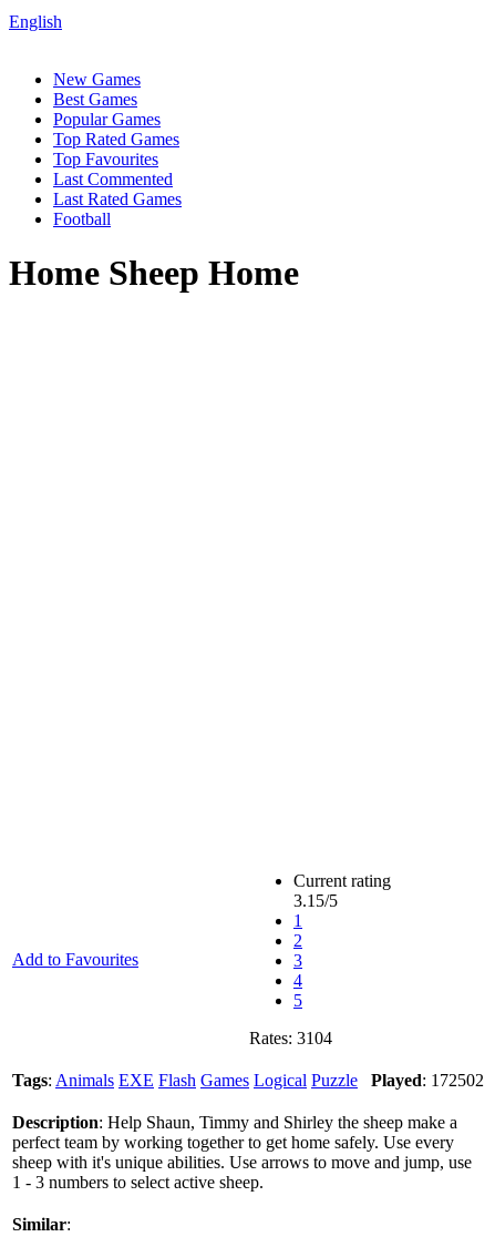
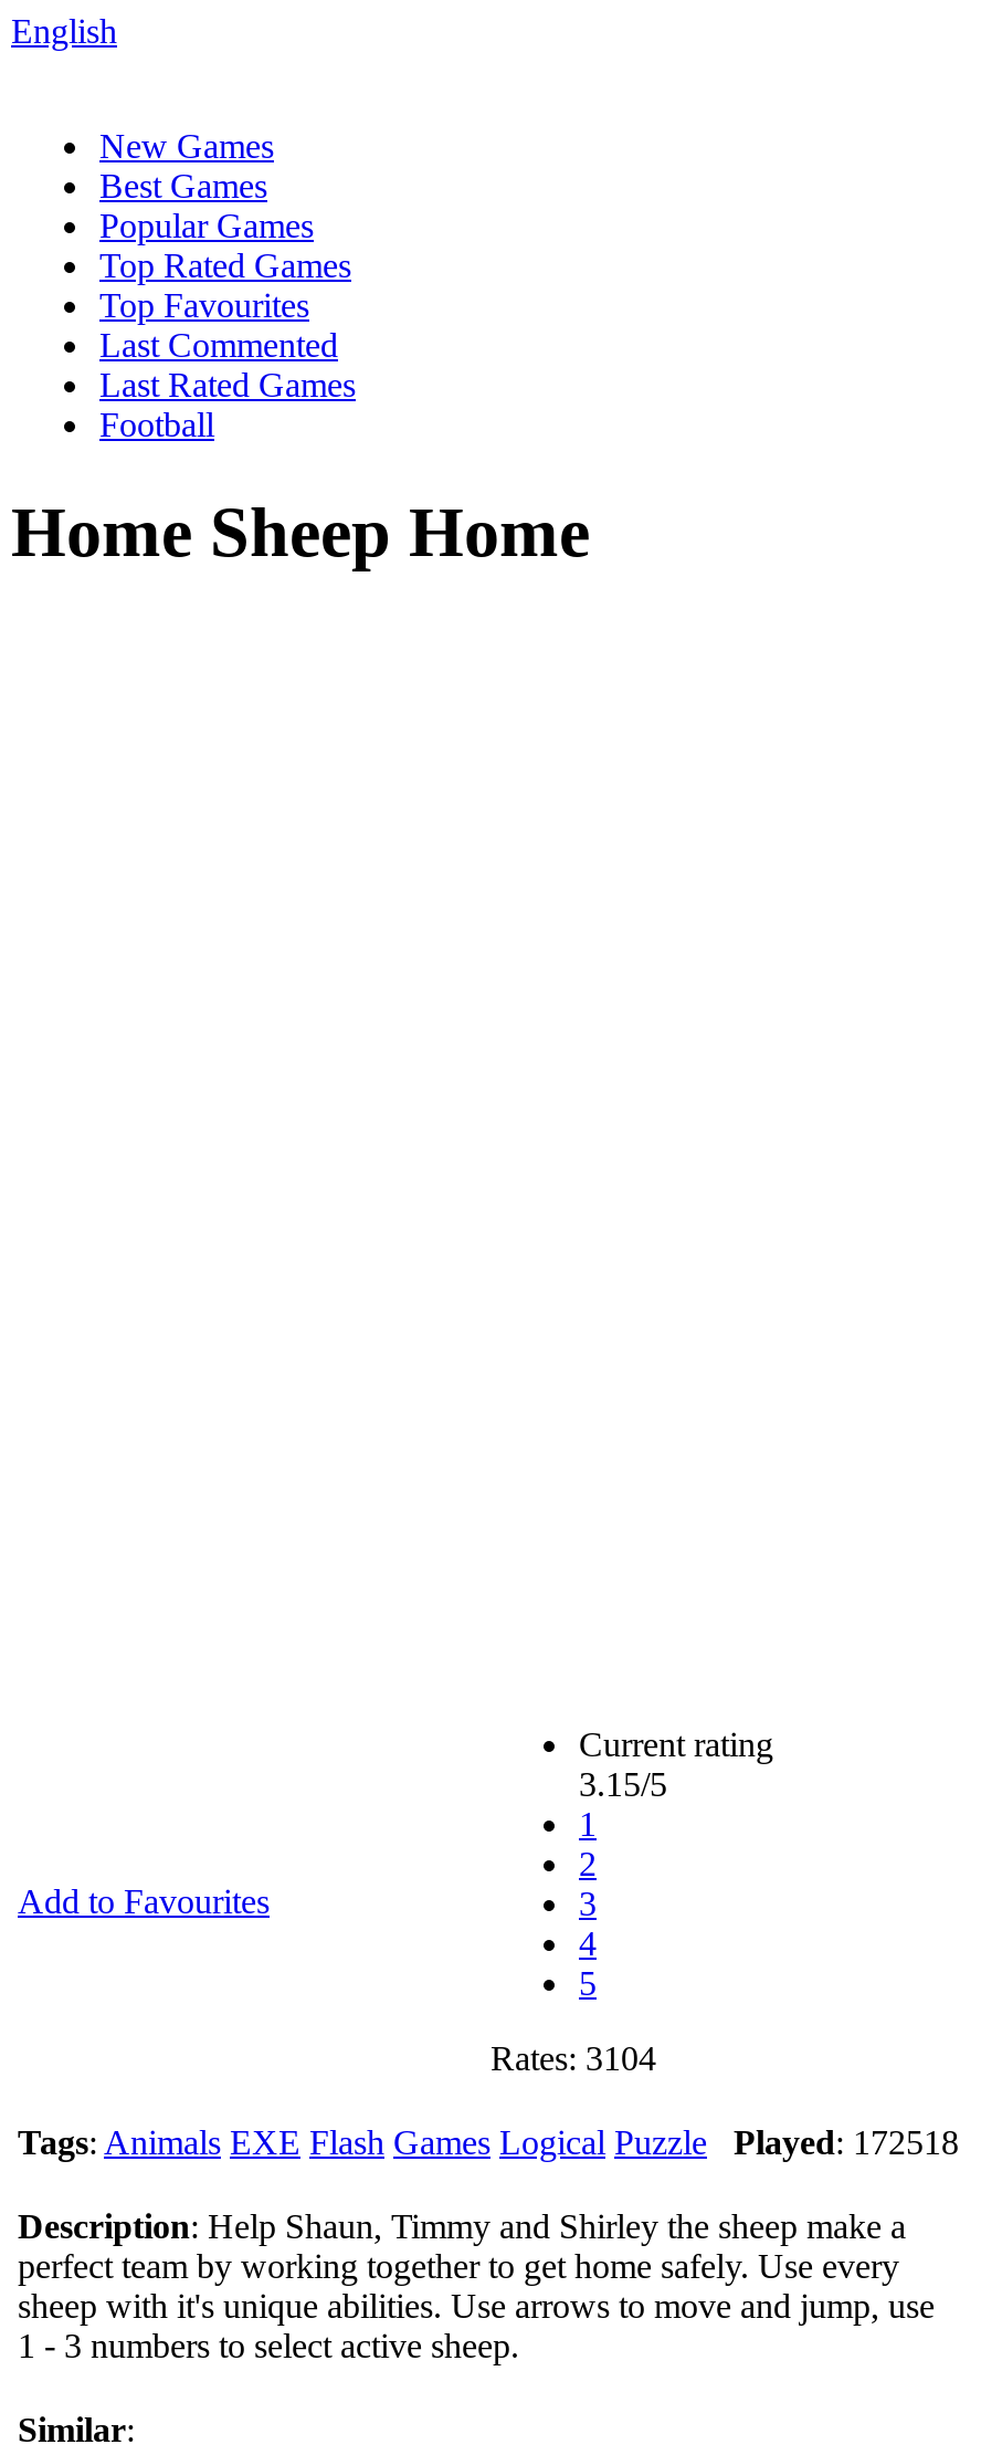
[12,1071,484,1089] Tags: Animals EXE Flash Games Logical Puzzle Played: 172502 -> [18,2123,959,2161] Tags: Animals EXE Flash Games Logical Puzzle Played: 172518

